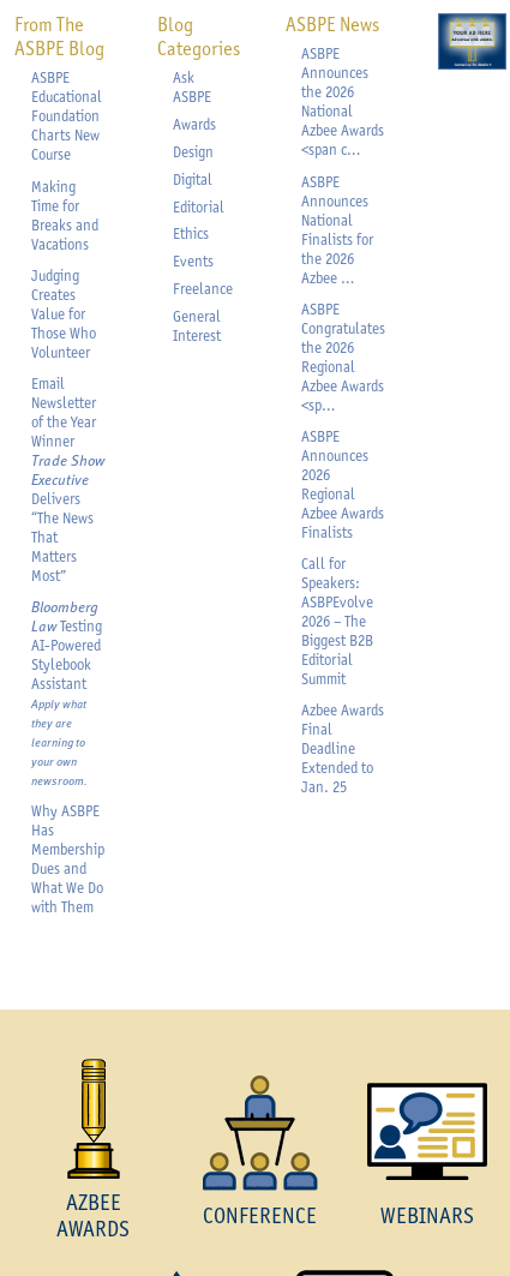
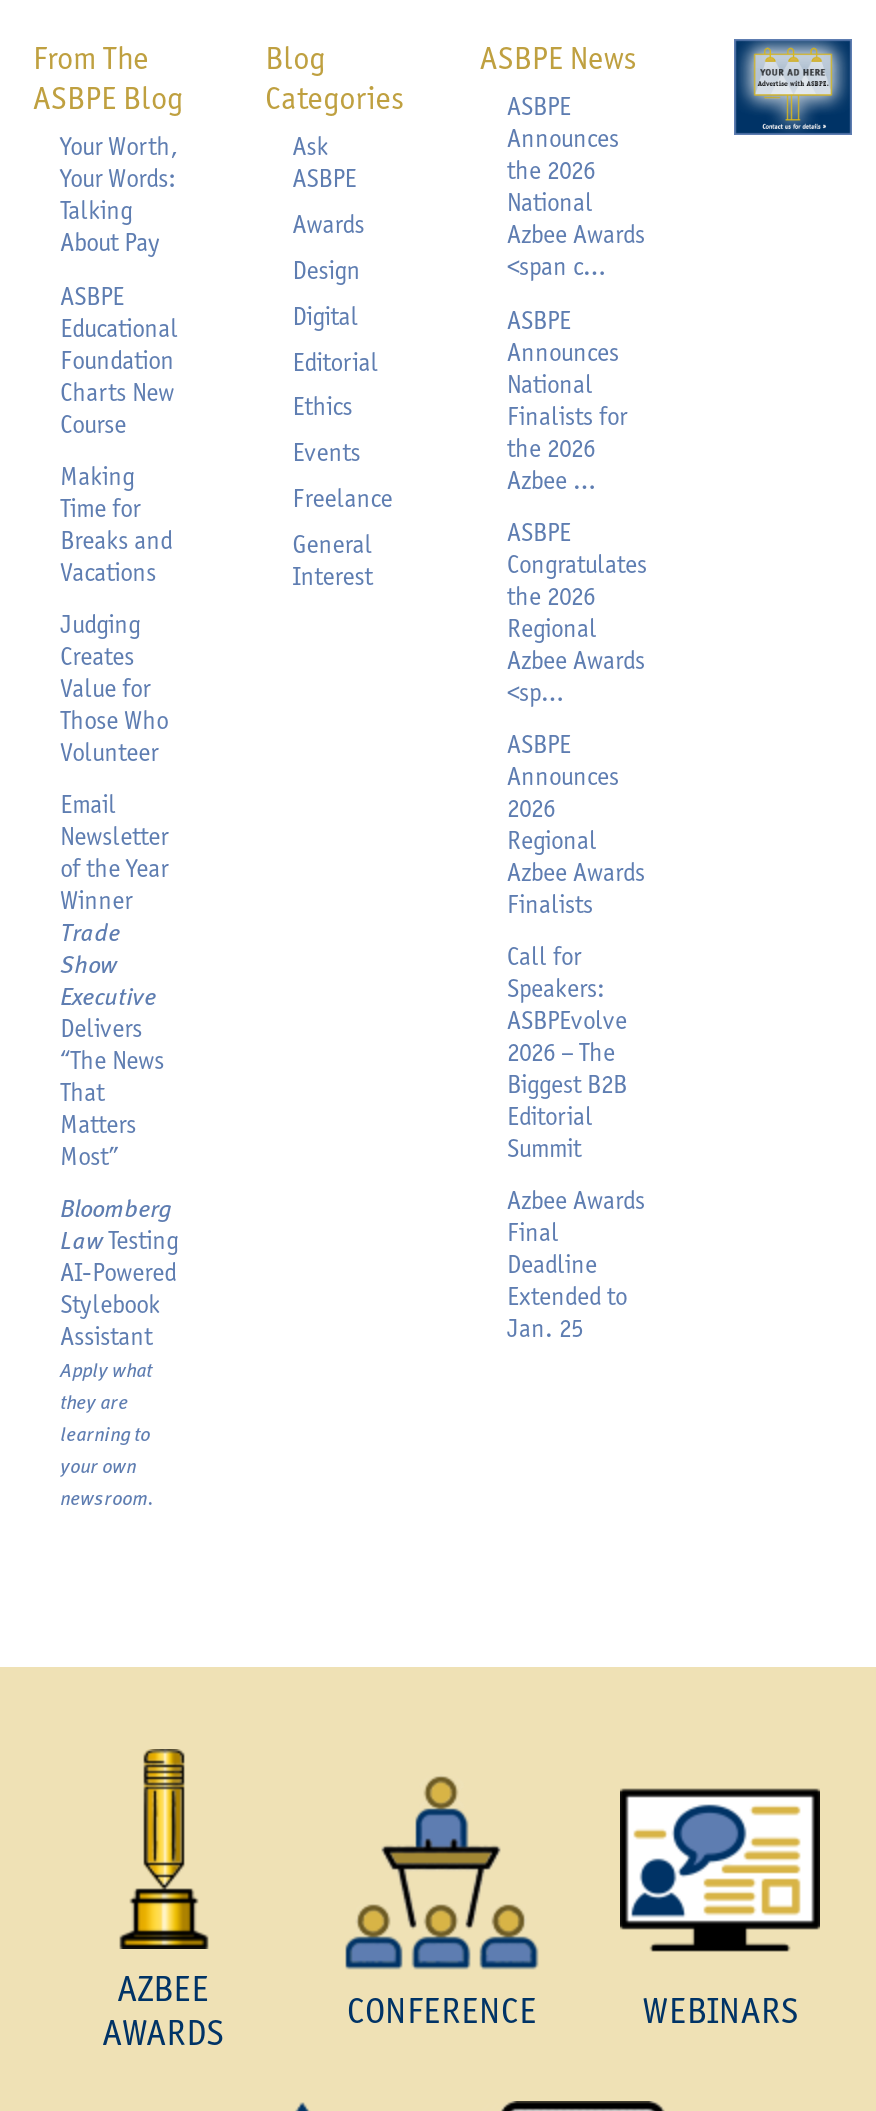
moved [31,69,102,450] -> [60,280,178,915]: ASBPE | Educational | Foundation | ... | of the Year | Winner
none -> [60,132,178,258] Your Worth, | Your Words: | Talking | About Pay
moved [31,469,102,789] -> [60,979,178,1512]: Executive | Delivers | “The News | ... | your own | newsroom.
[31,802,105,916] Why ASBPE | Has | Membership | Dues and | What We Do | with Them -> none

